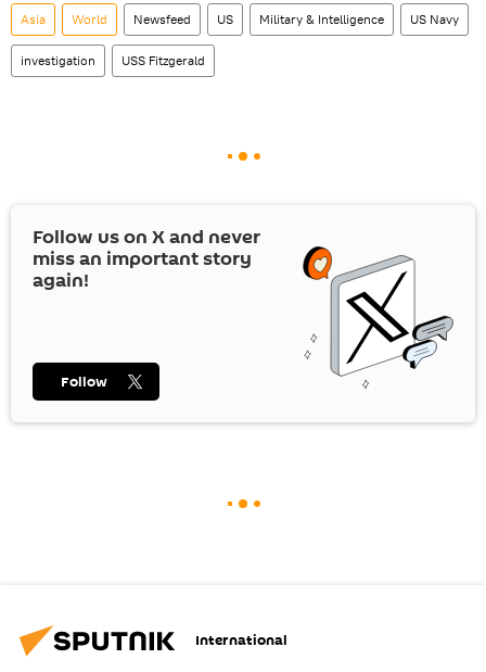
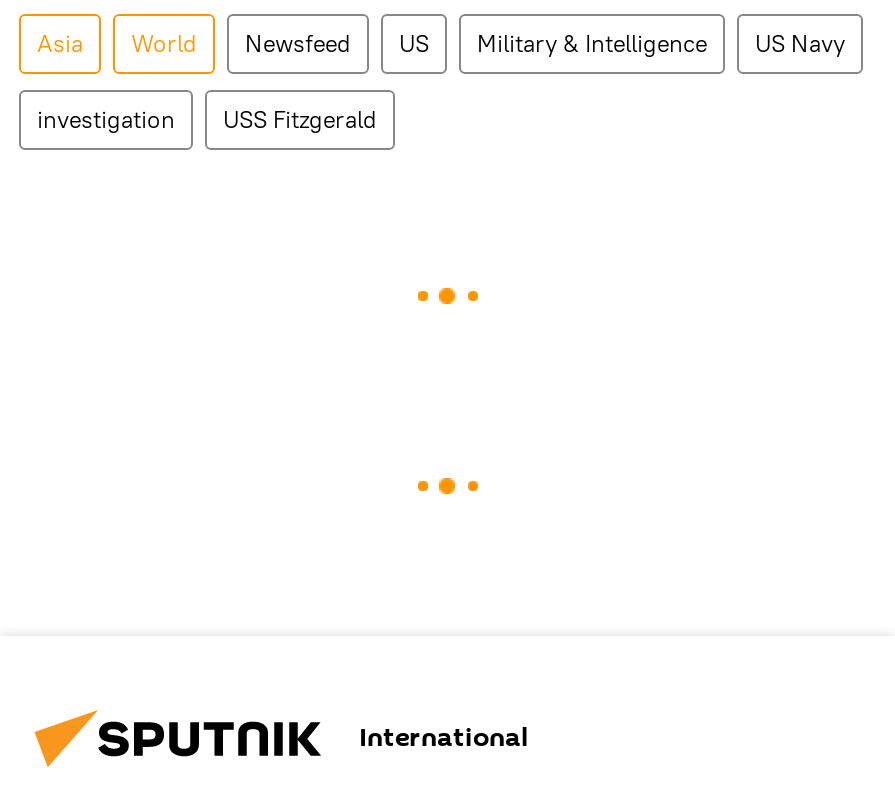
[33,223,455,389] [image] | Follow us on X and never | miss an important story | again! -> none
[61,371,107,391] Follow -> none

